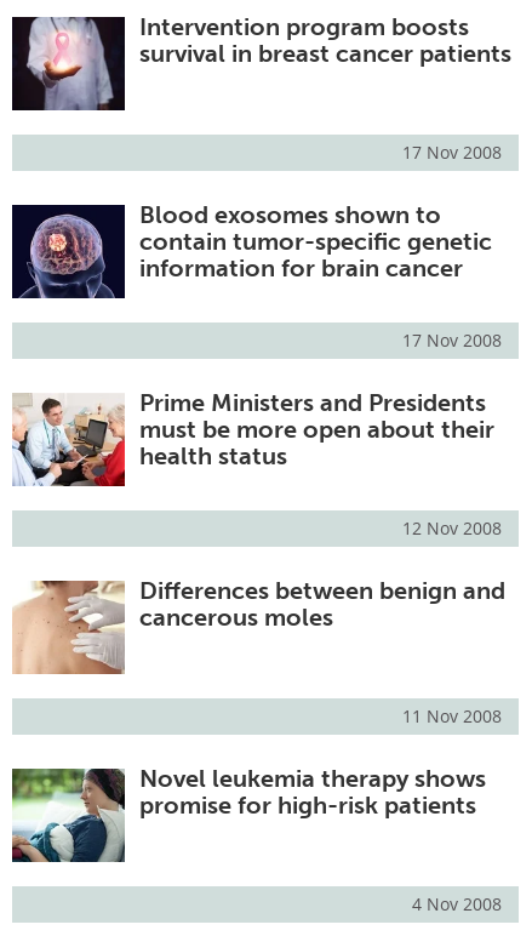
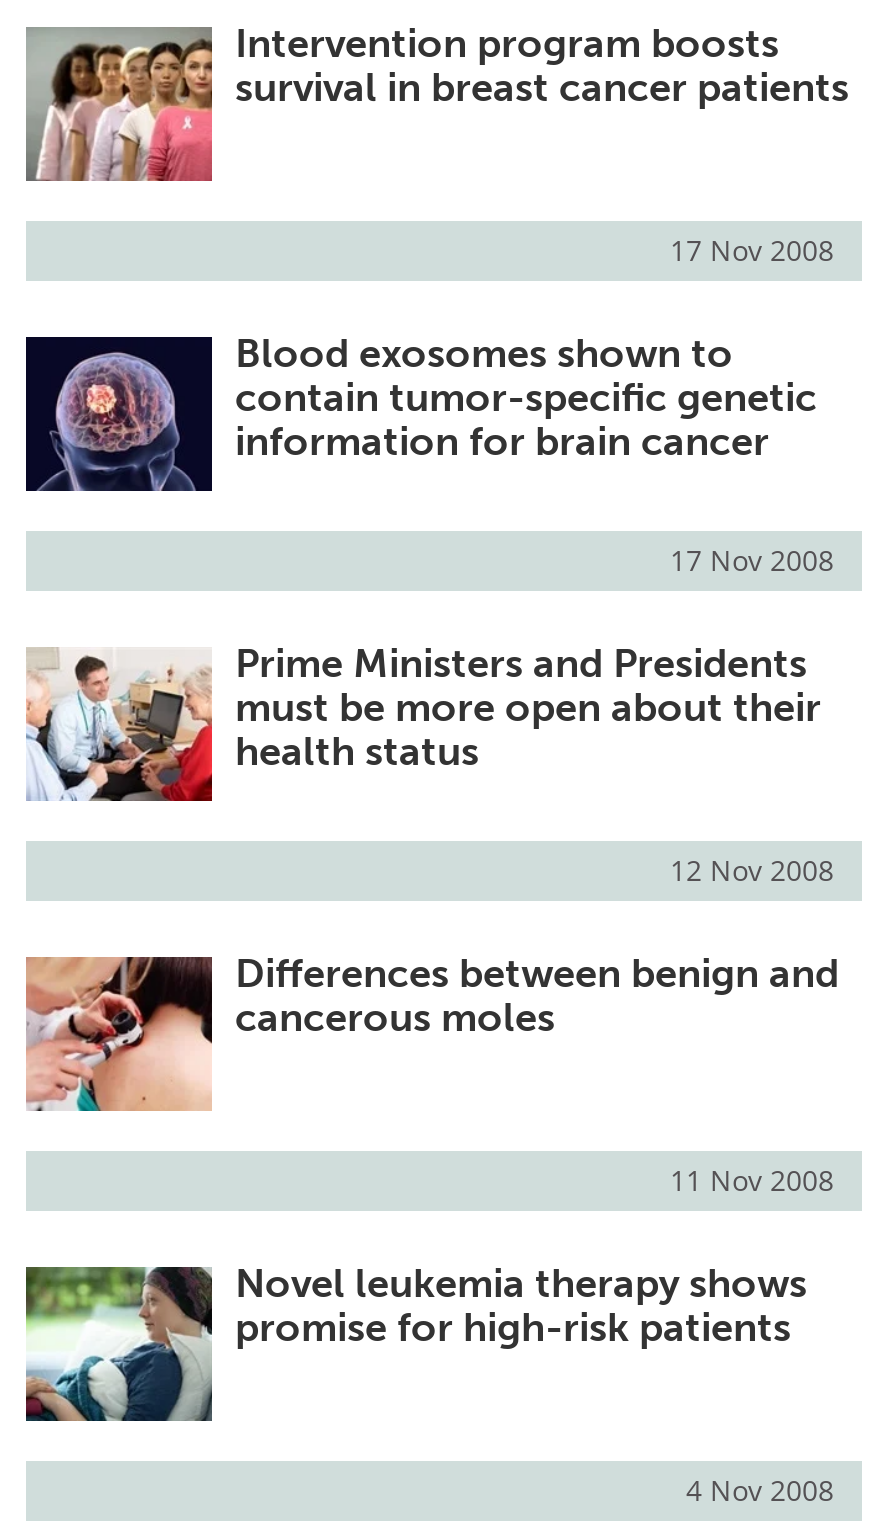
[12,17,126,112] [image] -> [28,29,214,183] [image]
[12,580,125,674] [image] -> [24,955,214,1113] [image]

